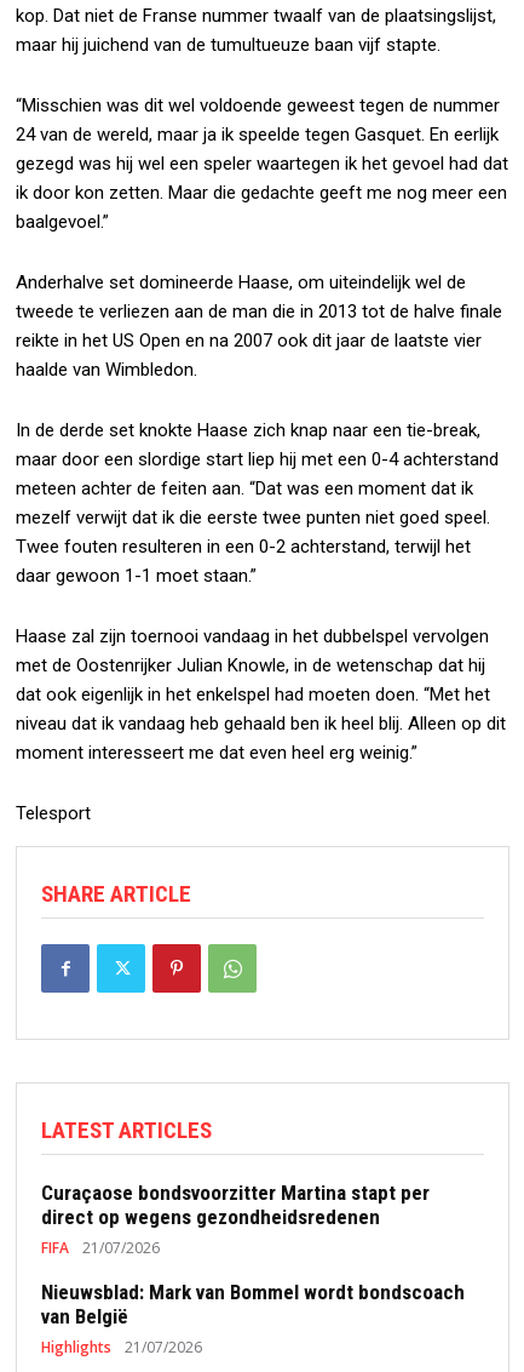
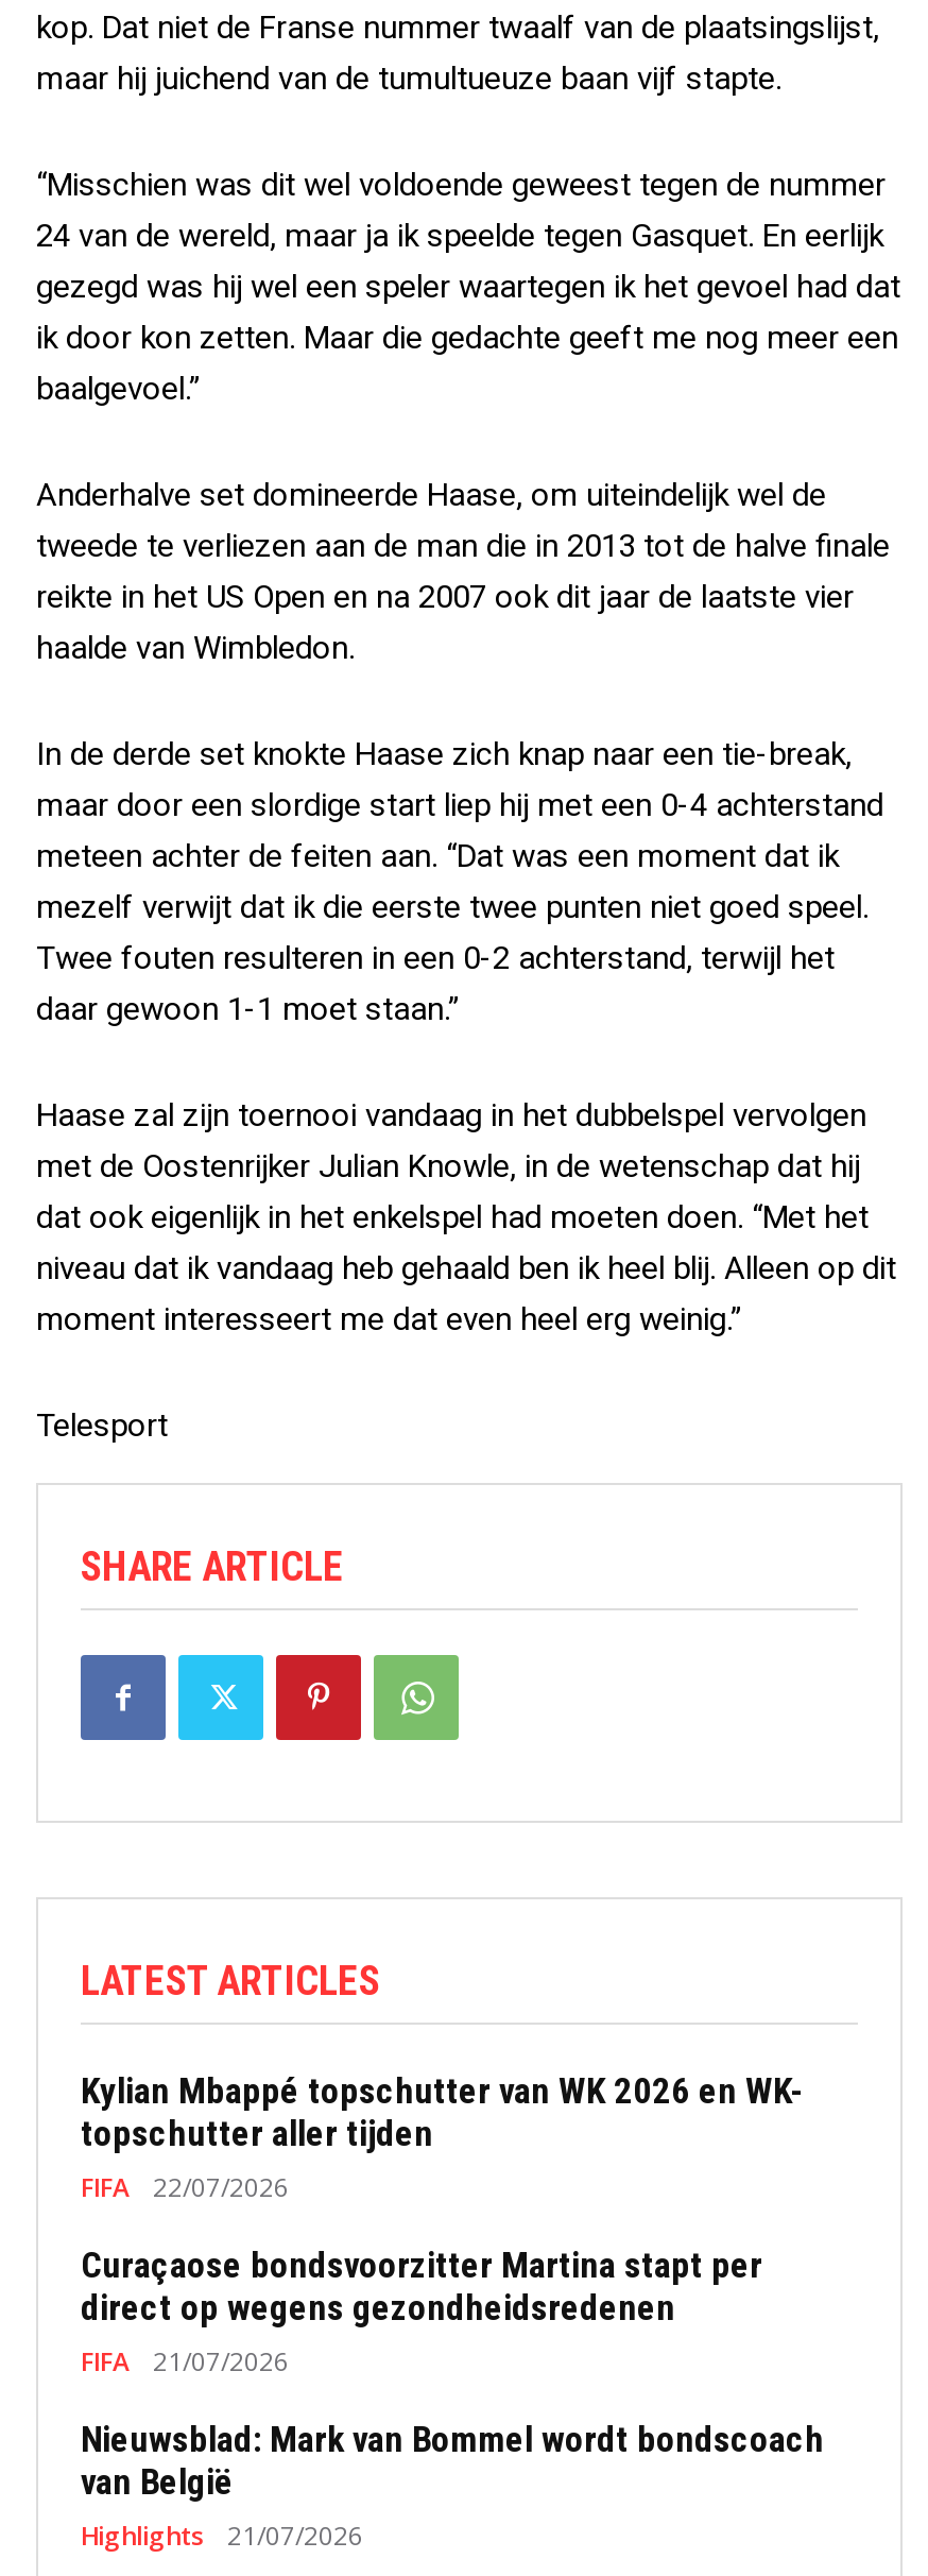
none -> [81,2069,803,2205] Kylian Mbappé topschutter van WK 2026 en WK- | topschutter aller tijden | FIFA | 22/07/2026

